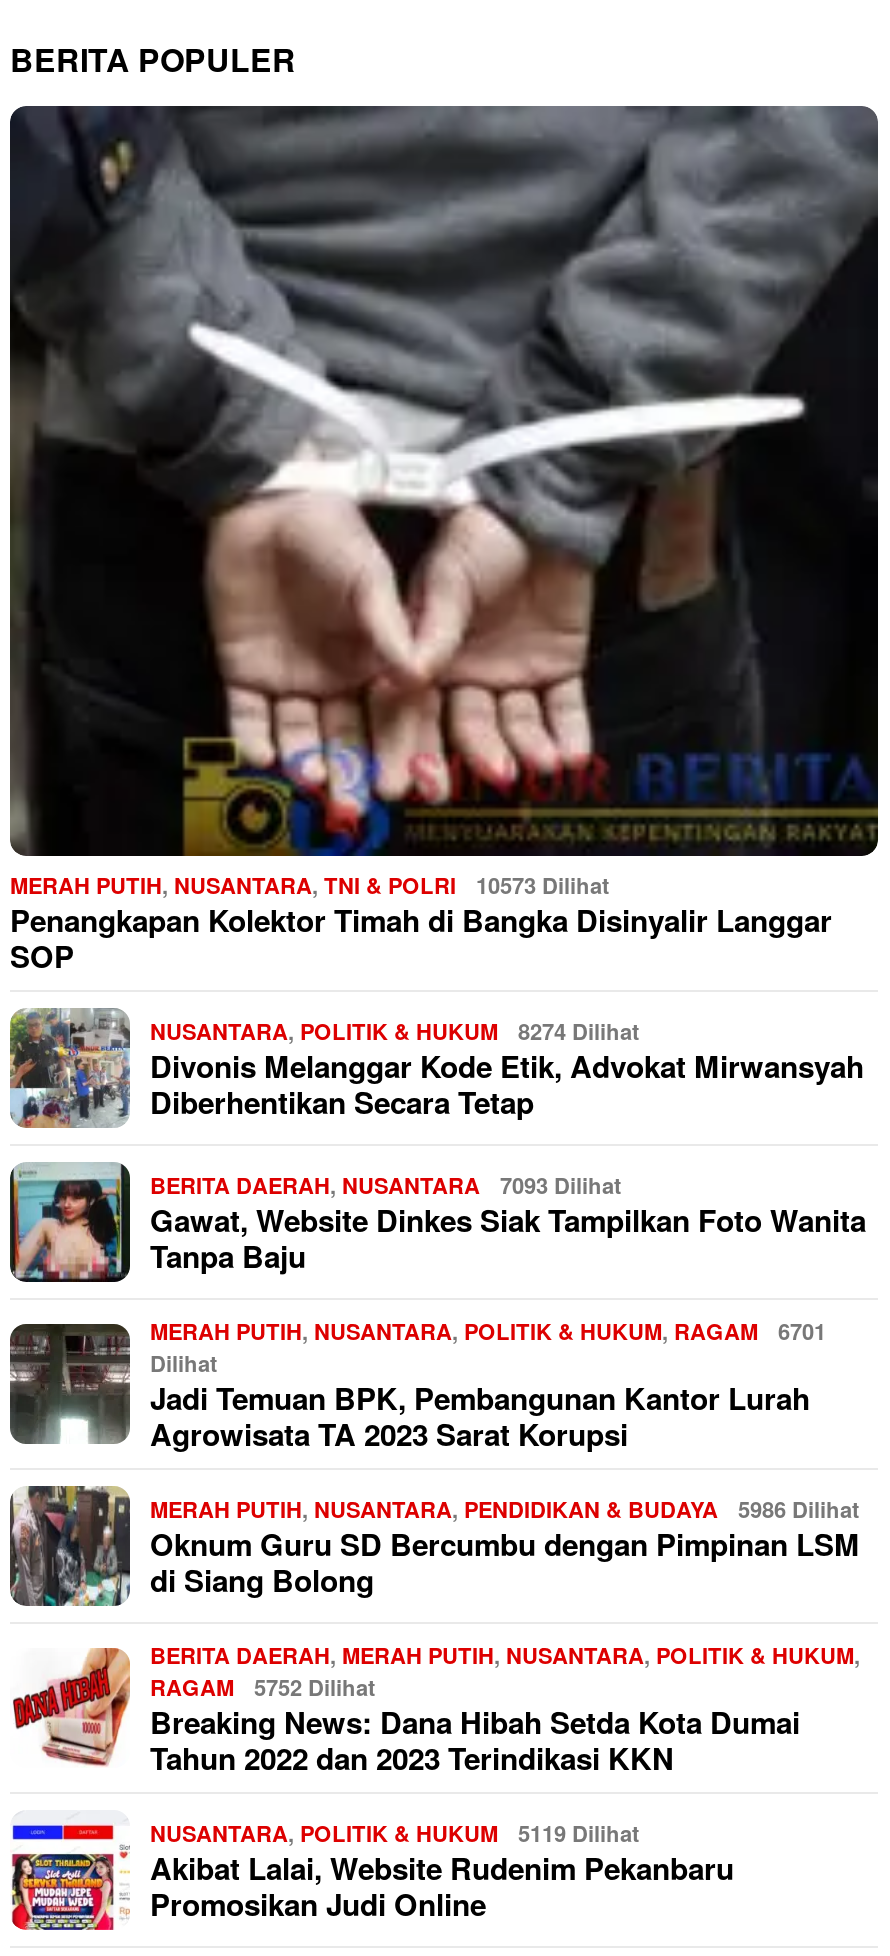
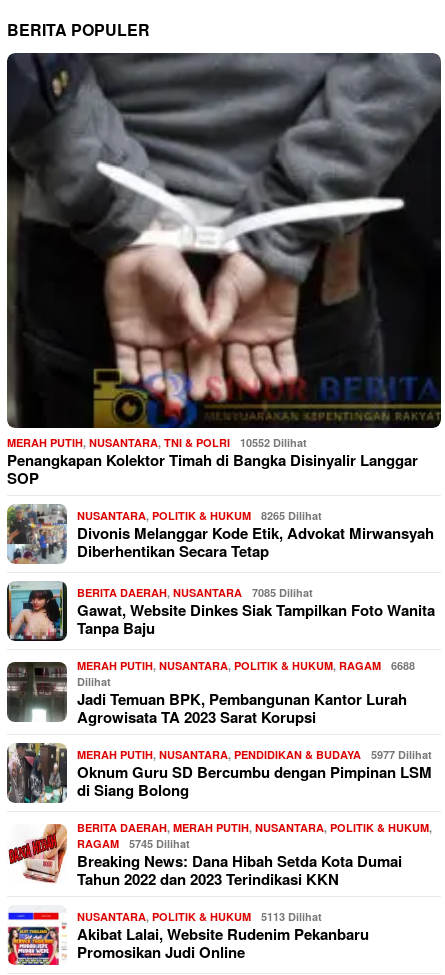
[10,870,610,900] MERAH PUTIH, NUSANTARA, TNI & POLRI 10573 Dilihat -> [7,435,307,450] MERAH PUTIH, NUSANTARA, TNI & POLRI 10552 Dilihat
[150,1016,640,1046] NUSANTARA, POLITIK & HUKUM 8274 Dilihat -> [77,508,322,523] NUSANTARA, POLITIK & HUKUM 8265 Dilihat
[150,1170,622,1200] BERITA DAERAH, NUSANTARA 7093 Dilihat -> [77,585,313,600] BERITA DAERAH, NUSANTARA 7085 Dilihat
[150,1316,826,1346] MERAH PUTIH, NUSANTARA, POLITIK & HUKUM, RAGAM 6701 -> [77,658,415,673] MERAH PUTIH, NUSANTARA, POLITIK & HUKUM, RAGAM 6688
[150,1494,860,1524] MERAH PUTIH, NUSANTARA, PENDIDIKAN & BUDAYA 5986 Dilihat -> [77,747,432,762] MERAH PUTIH, NUSANTARA, PENDIDIKAN & BUDAYA 5977 Dilihat
[150,1672,376,1702] RAGAM 5752 Dilihat -> [77,836,190,851] RAGAM 5745 Dilihat
[150,1818,640,1848] NUSANTARA, POLITIK & HUKUM 5119 Dilihat -> [77,909,322,924] NUSANTARA, POLITIK & HUKUM 5113 Dilihat

